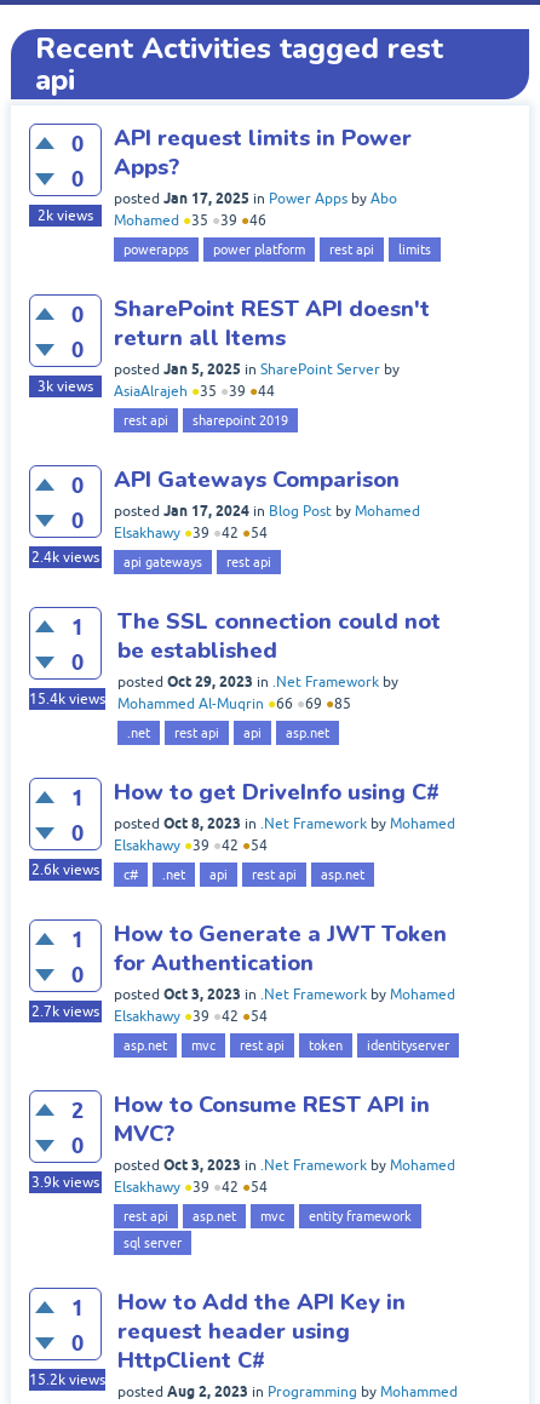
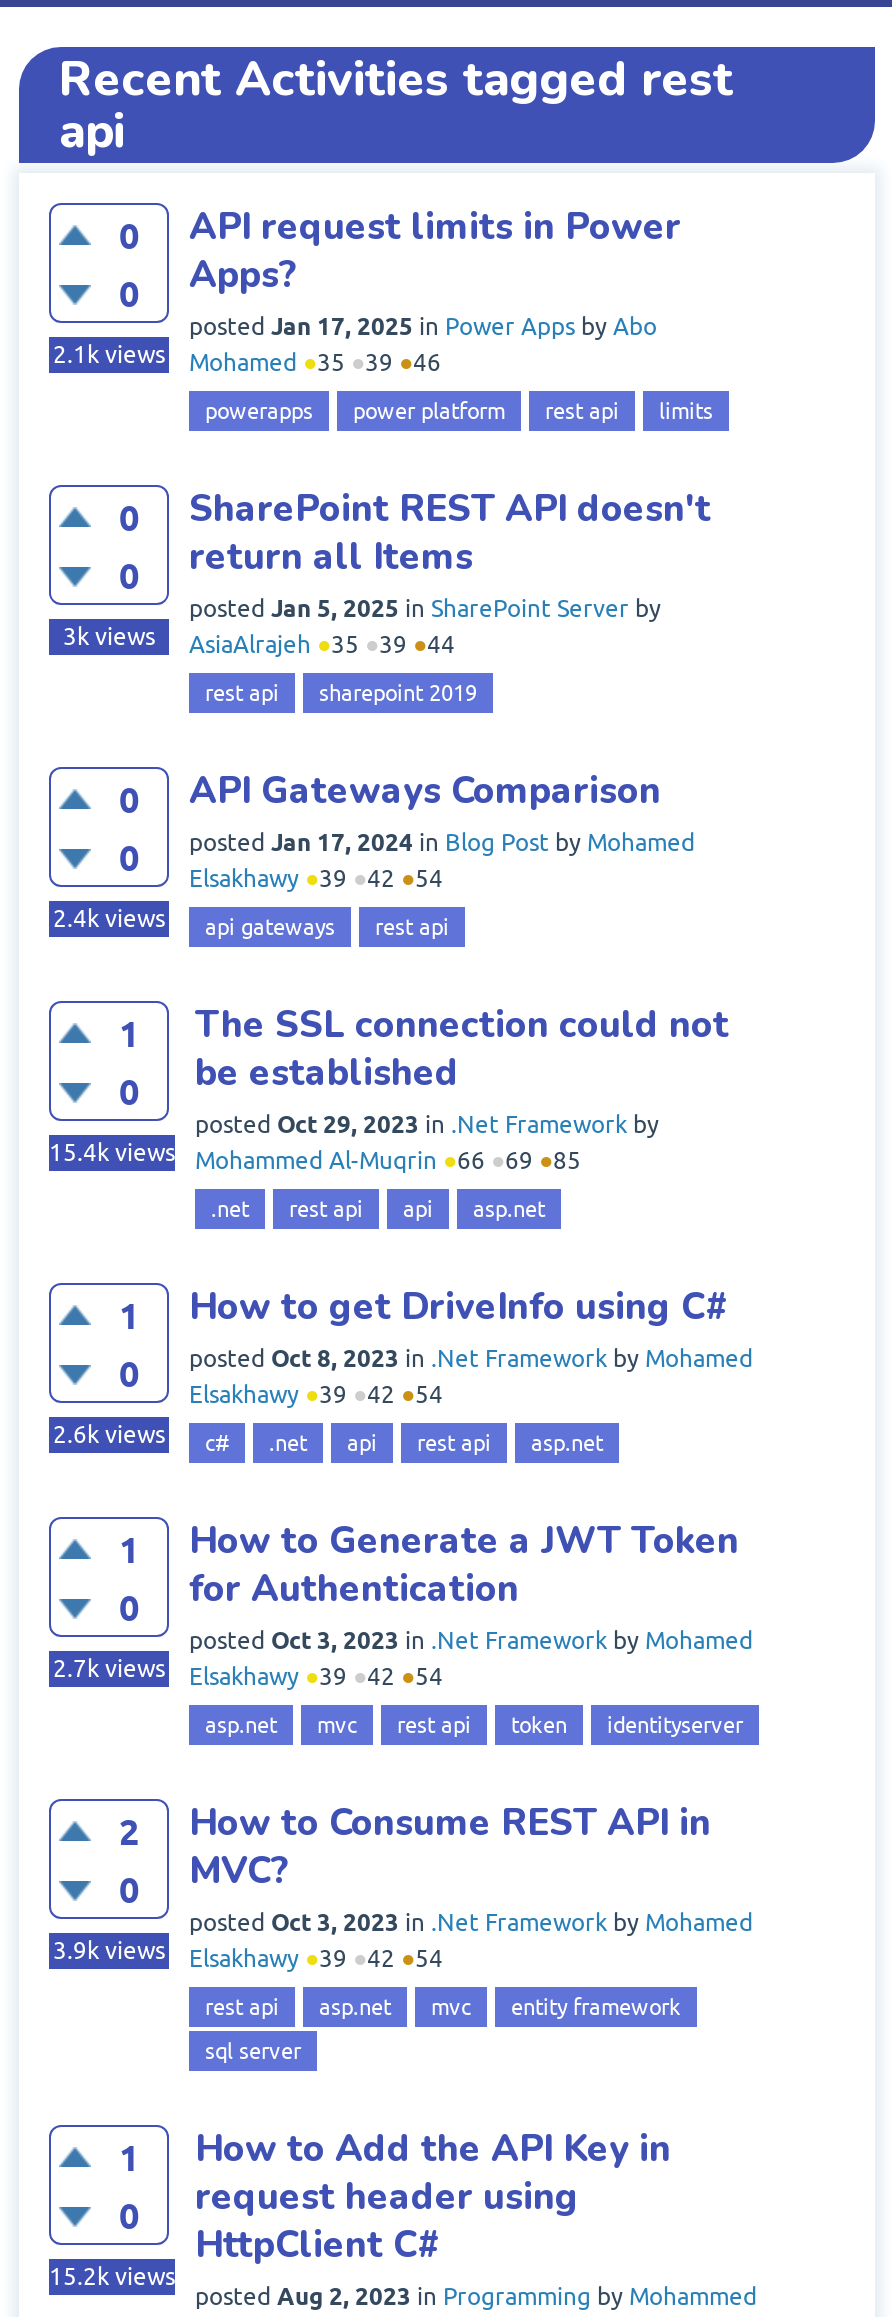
[38,207,93,224] 2k views -> [53,341,165,369] 2.1k views

